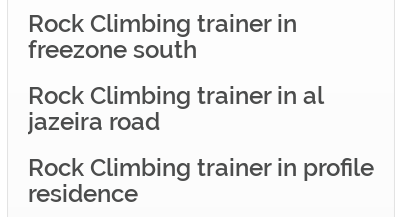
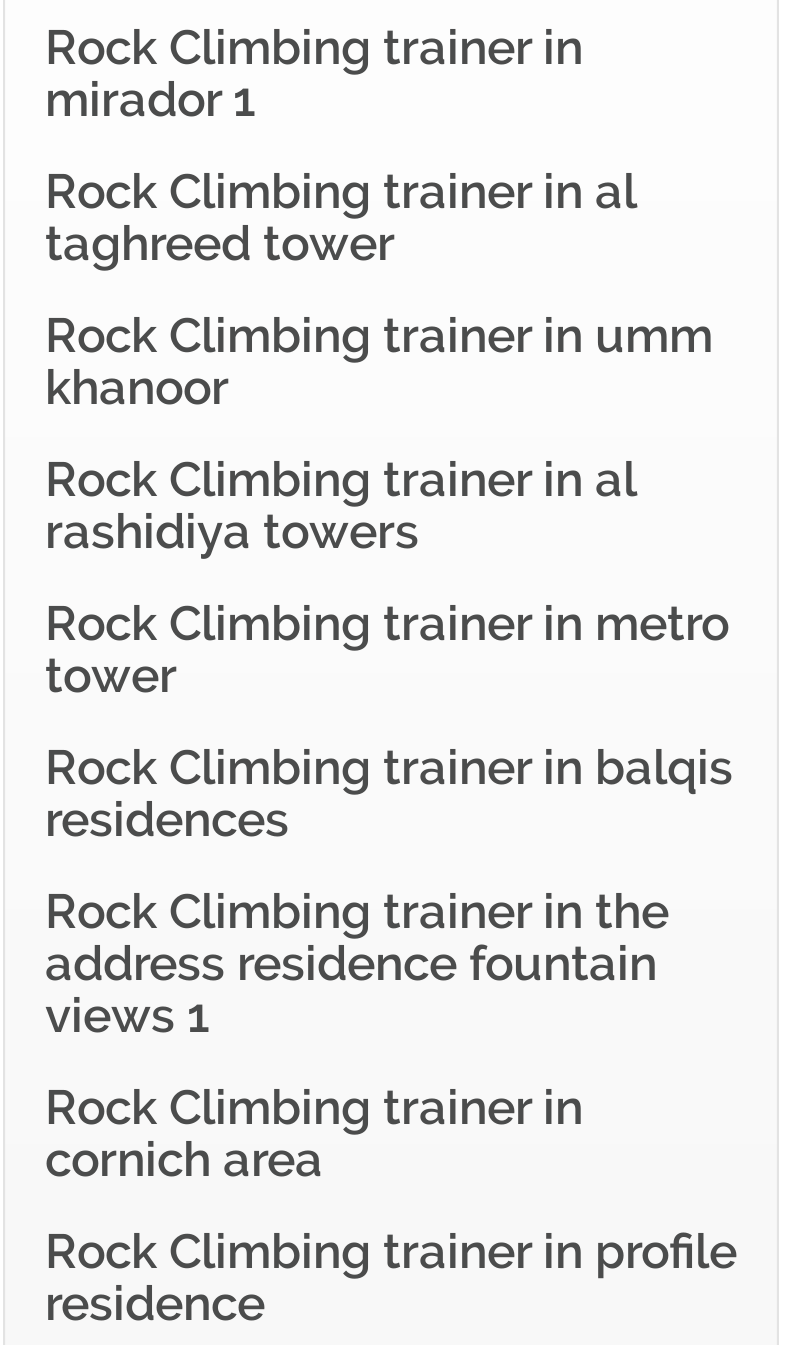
[28,35,197,64] freezone south -> [45,70,255,128] mirador 1
[28,107,160,136] jazeira road -> [45,214,733,1188] taghreed tower | Rock Climbing trainer in umm | khanoor | Rock Climbing trainer in al | rashidiya towers | Rock Climbing trainer in metro | tower | Rock Climbing trainer in balqis | residences | Rock Climbing trainer in the | address residence fountain | views 1 | Rock Climbing trainer in | cornich area

